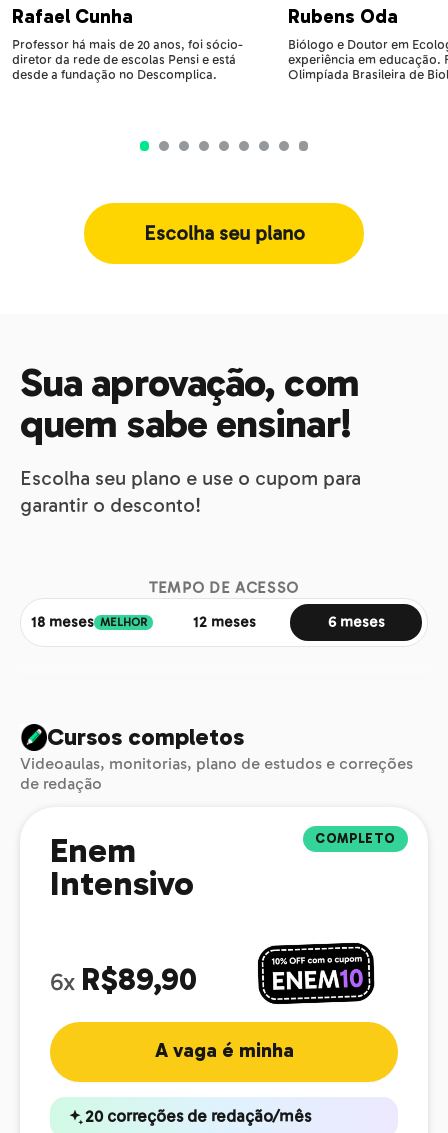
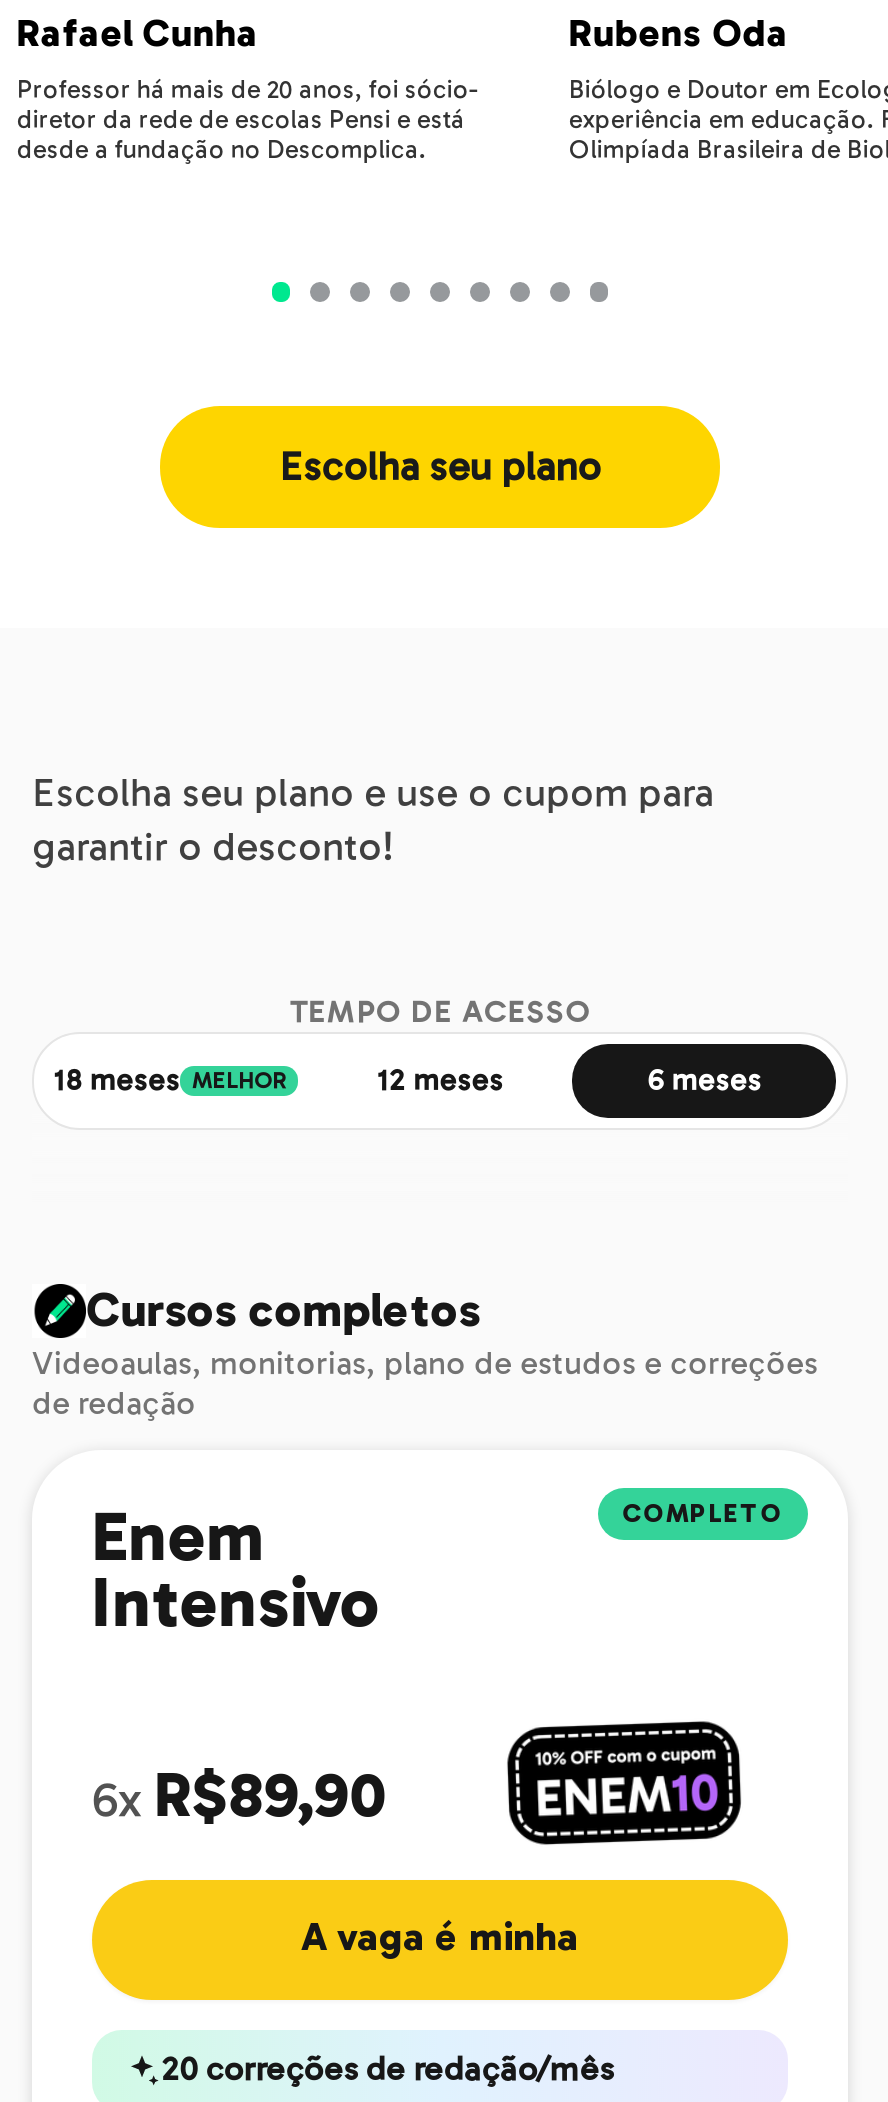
[20,360,359,448] Sua aprovação, com | quem sabe ensinar! -> none

